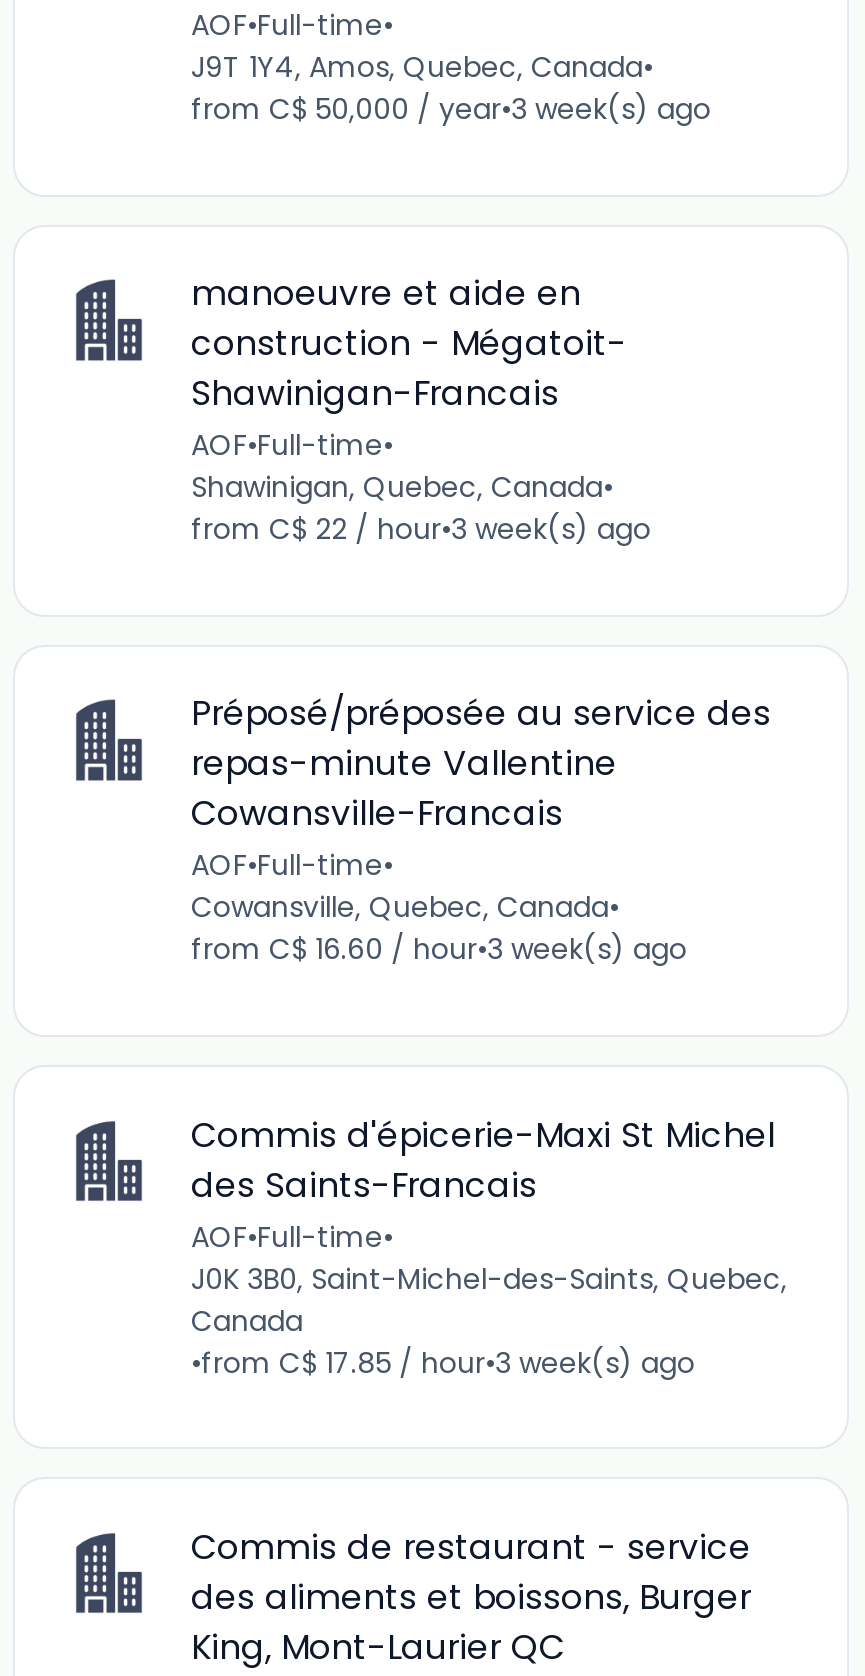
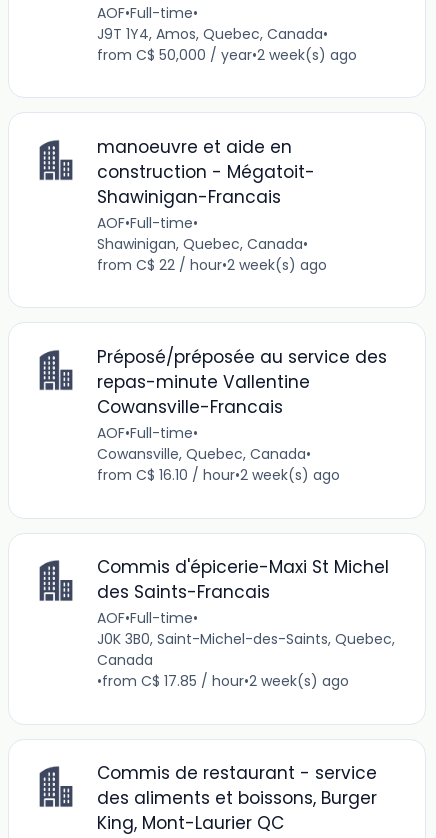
[191,89,711,129] from C$ 50,000 / year•3 week(s) ago -> [97,45,357,65] from C$ 50,000 / year•2 week(s) ago
[191,510,651,550] from C$ 22 / hour•3 week(s) ago -> [97,255,327,275] from C$ 22 / hour•2 week(s) ago
[191,930,687,970] from C$ 16.60 / hour•3 week(s) ago -> [97,465,340,485] from C$ 16.10 / hour•2 week(s) ago
[191,1342,695,1382] •from C$ 17.85 / hour•3 week(s) ago -> [97,671,349,691] •from C$ 17.85 / hour•2 week(s) ago

